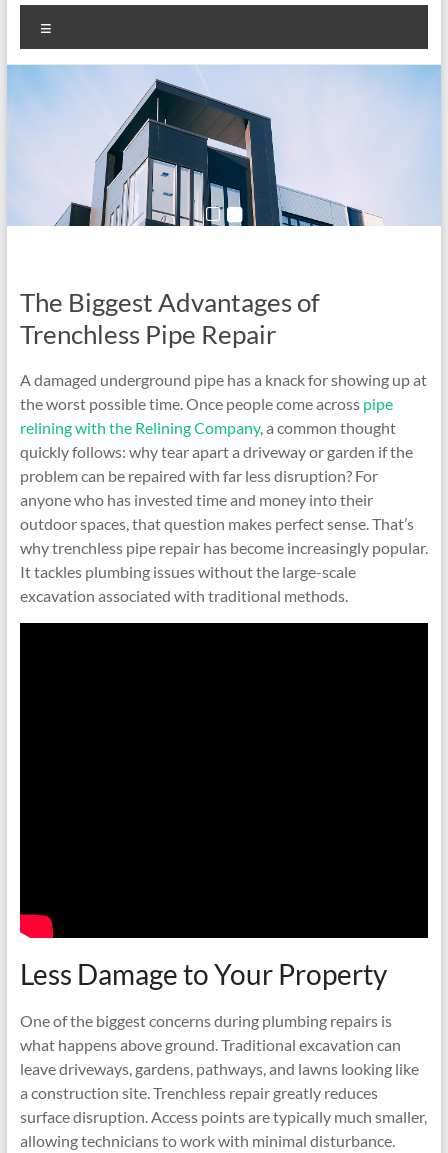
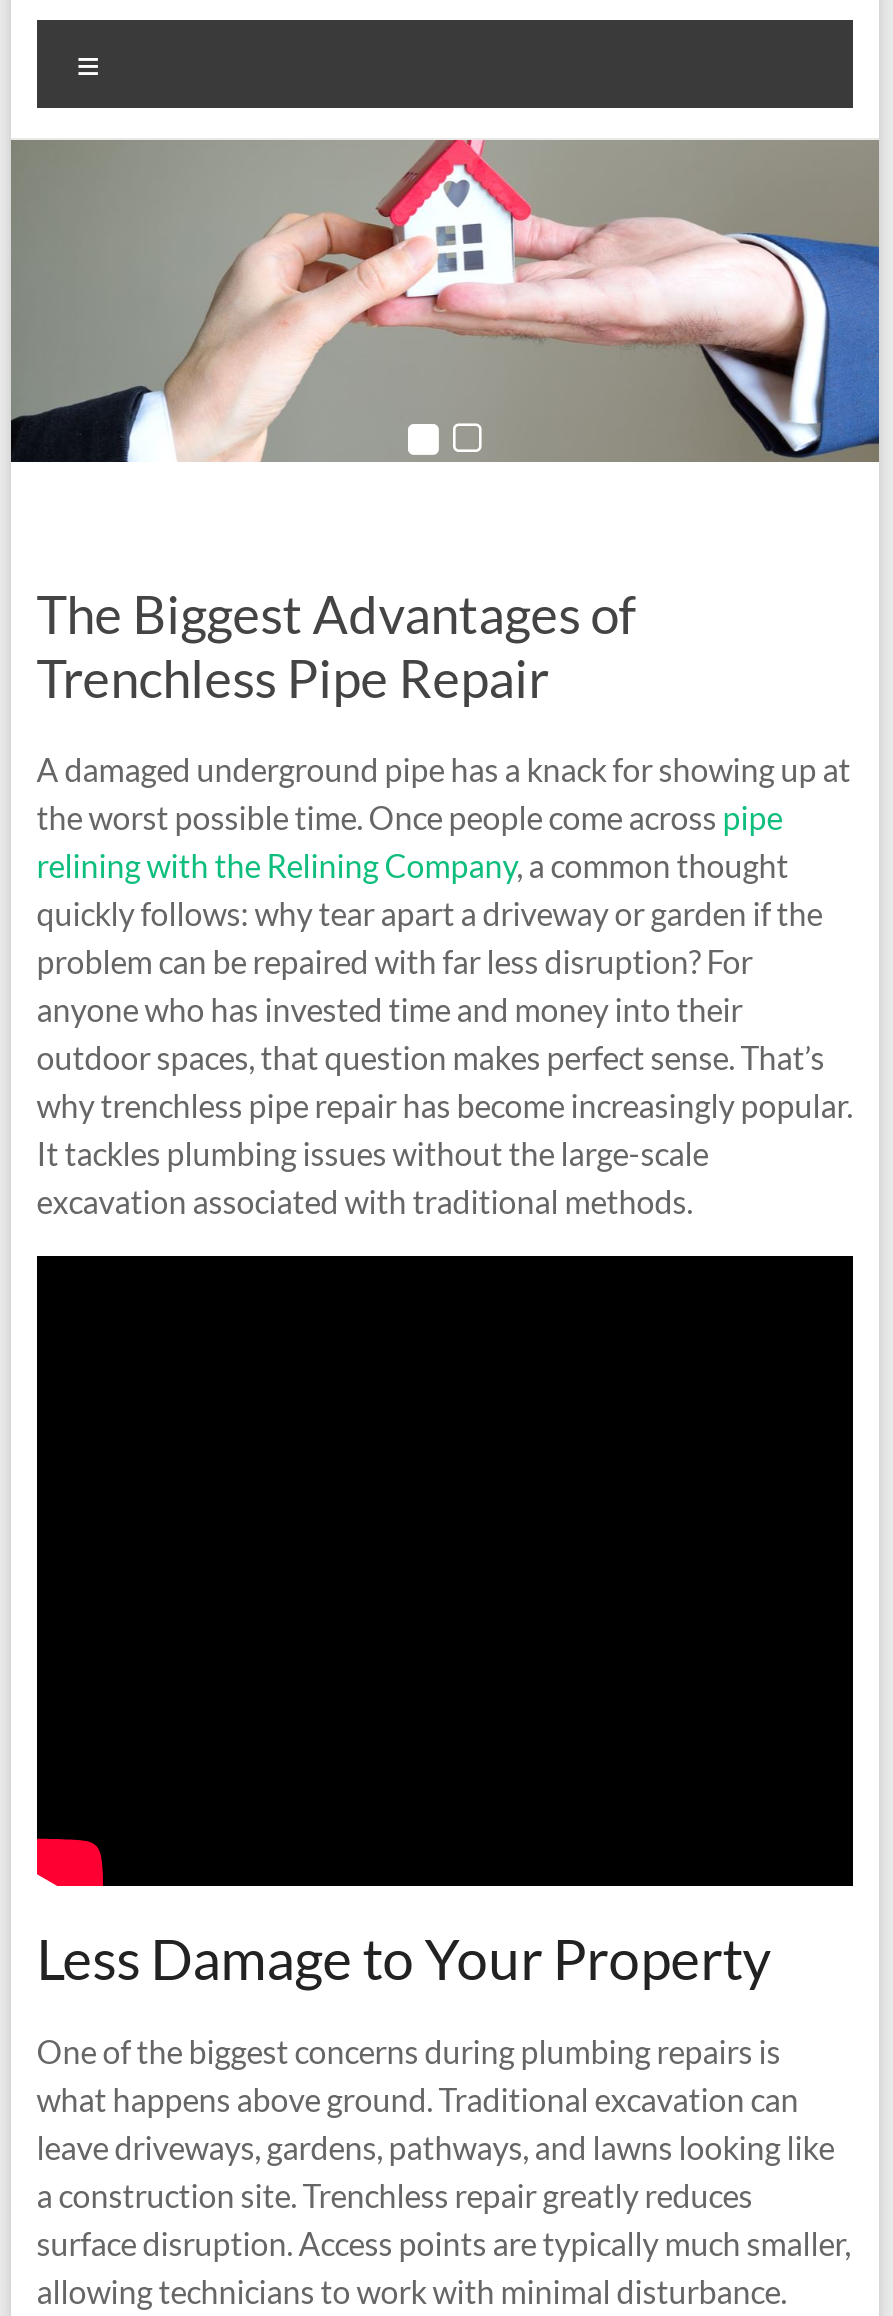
[7,64,441,227] [image] -> [9,138,881,464] [image]

